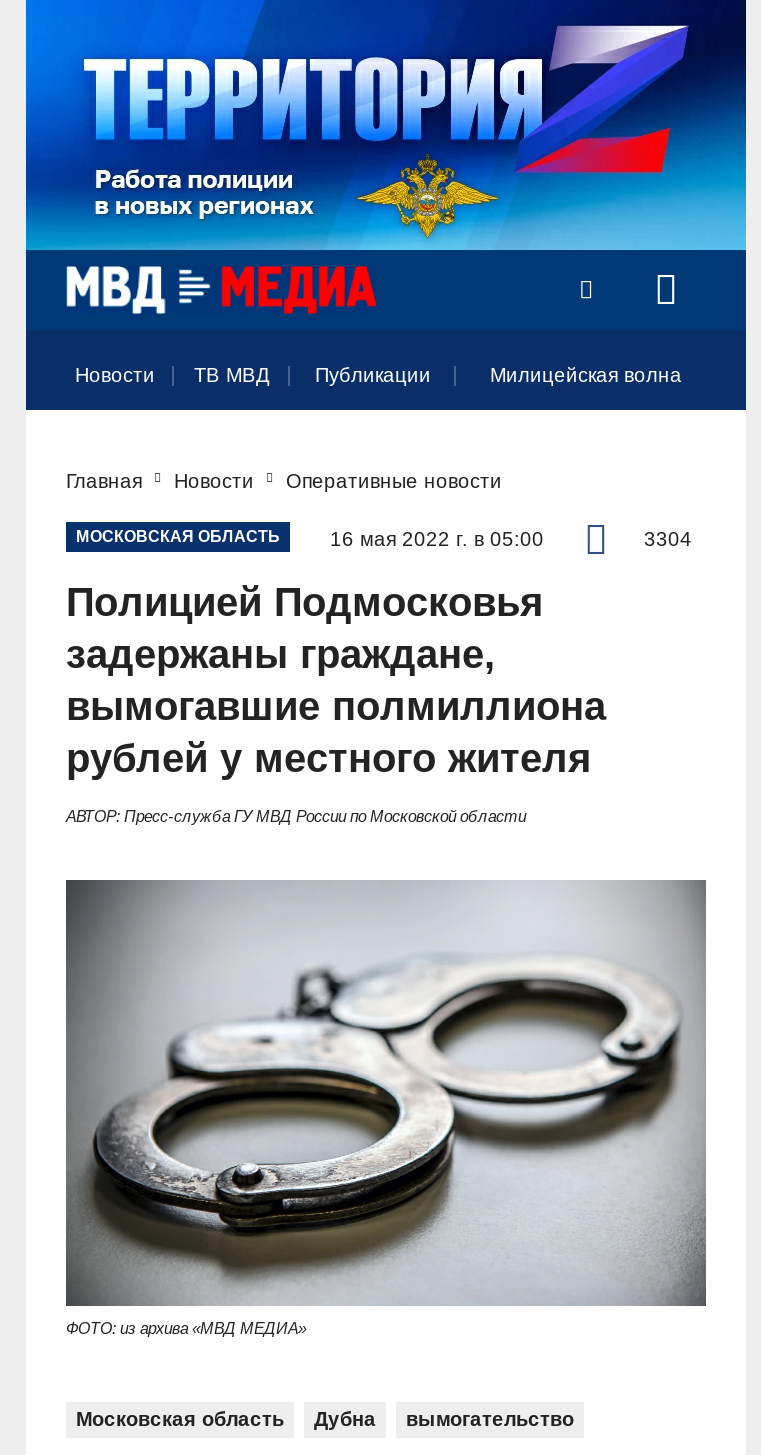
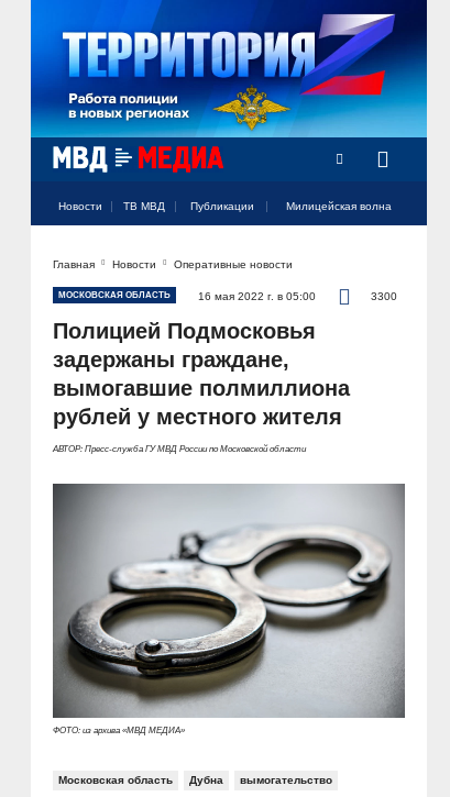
[644,528,692,550] 3304 -> [371,290,397,302] 3300

